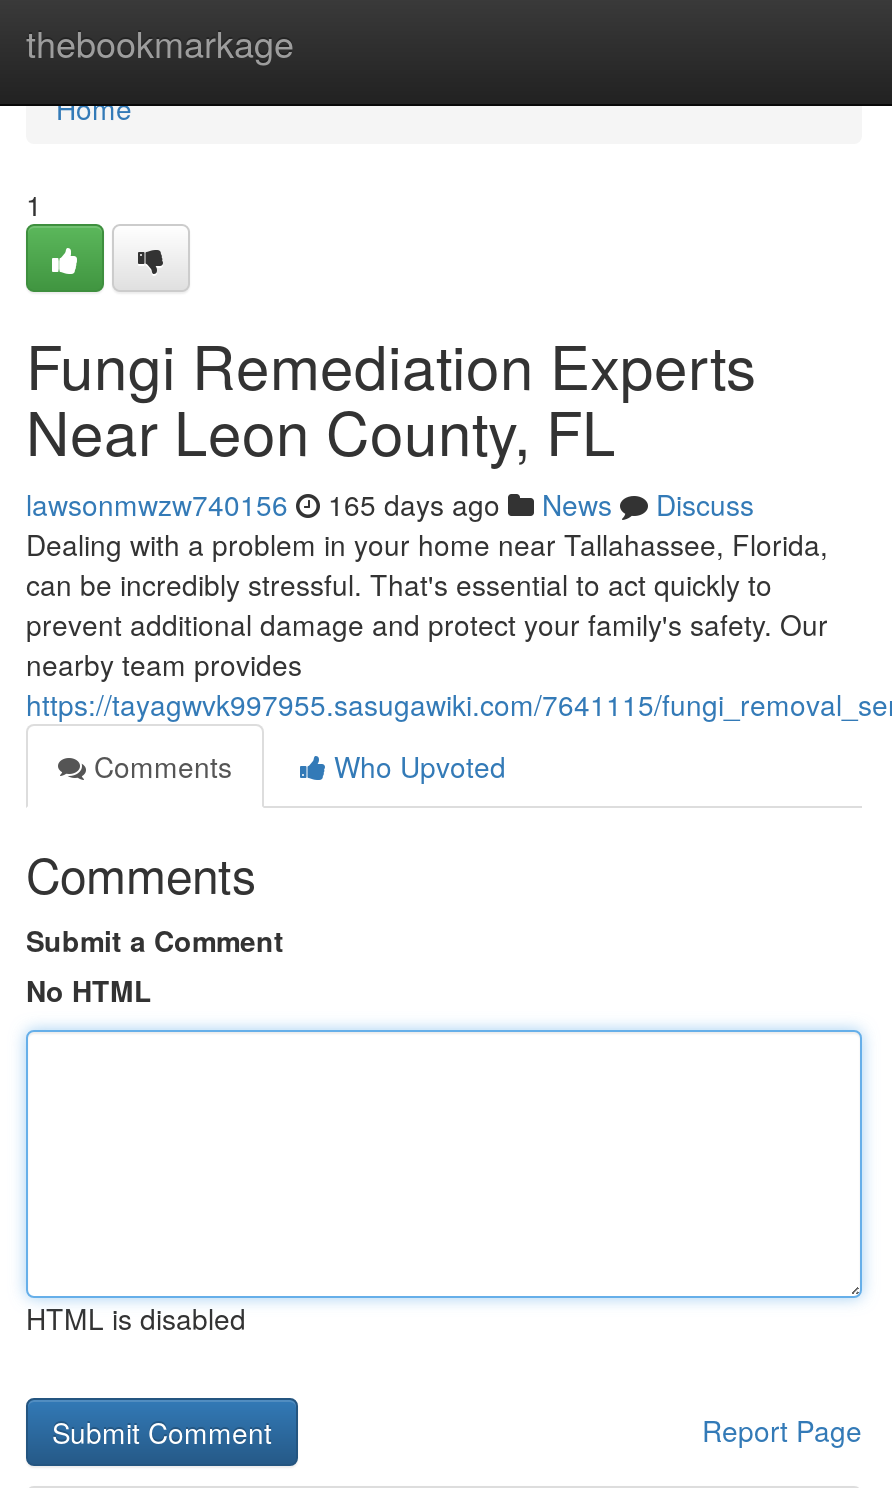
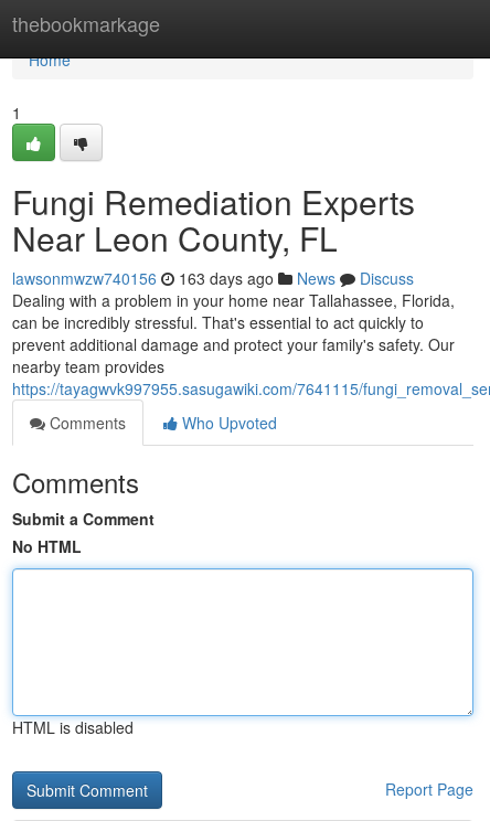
[26,484,754,524] lawsonmwzw740156 165 days ago News Discuss -> [12,267,414,289] lawsonmwzw740156 163 days ago News Discuss

